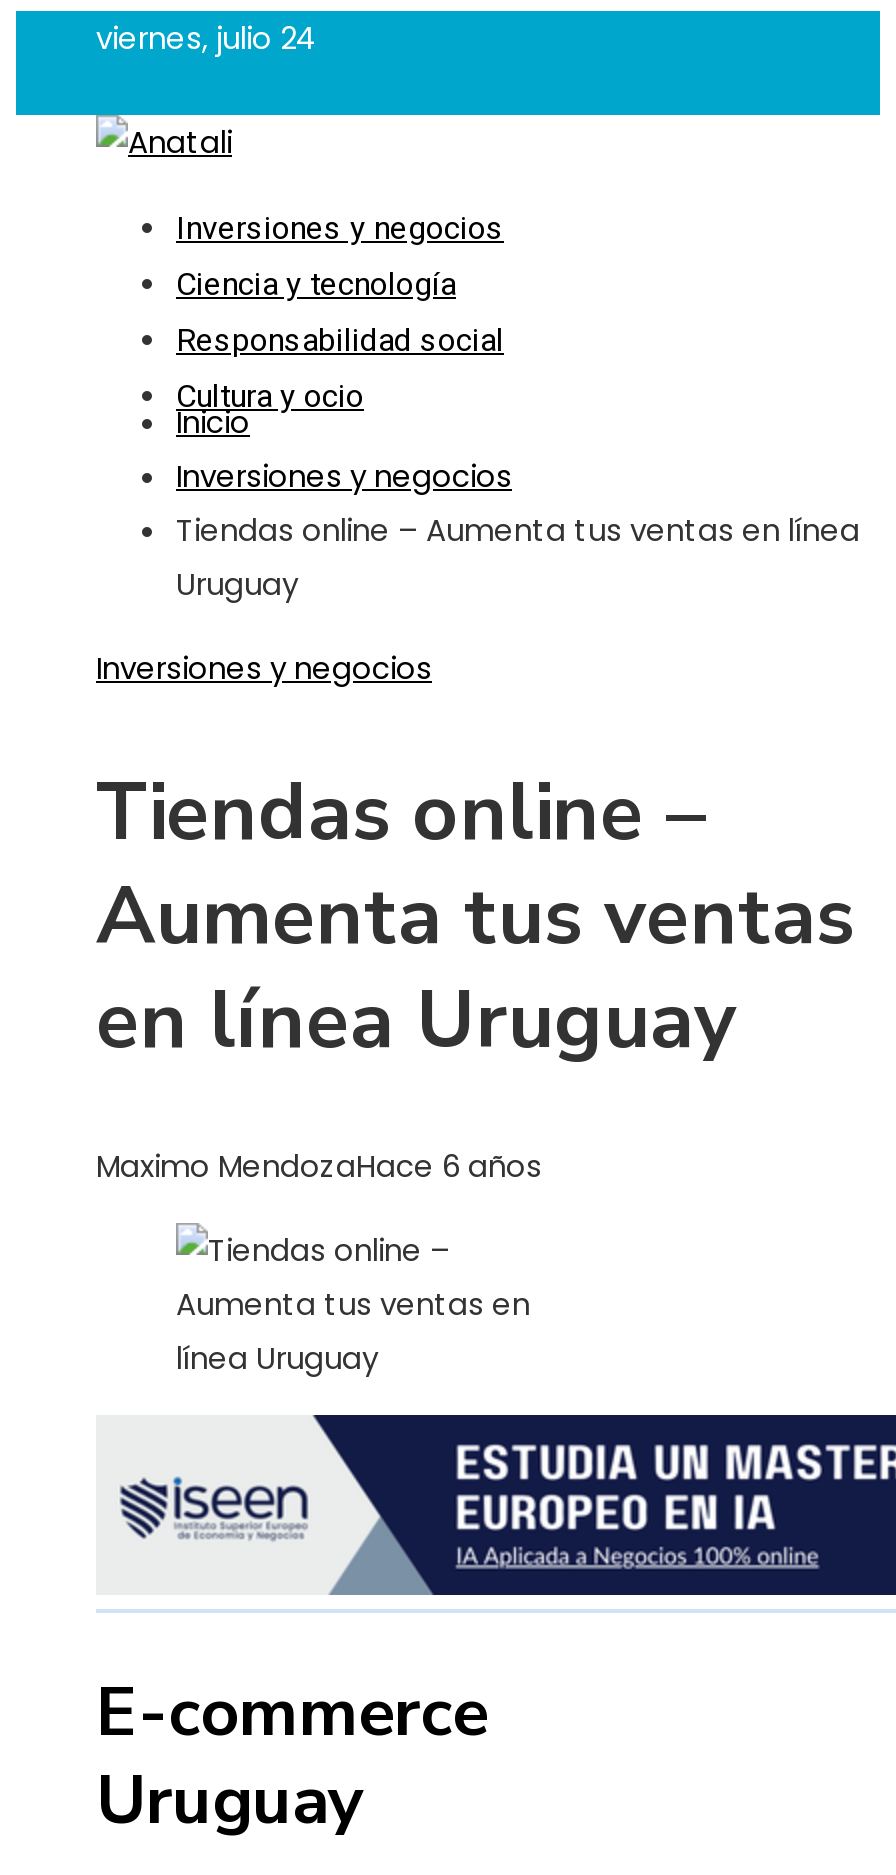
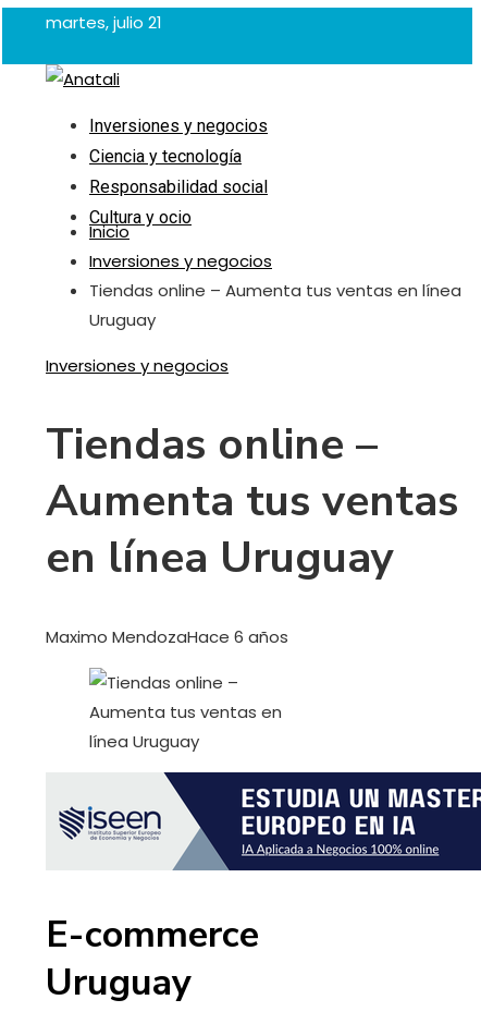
[96,17,316,59] viernes, julio 24 -> [46,11,162,34] martes, julio 21

